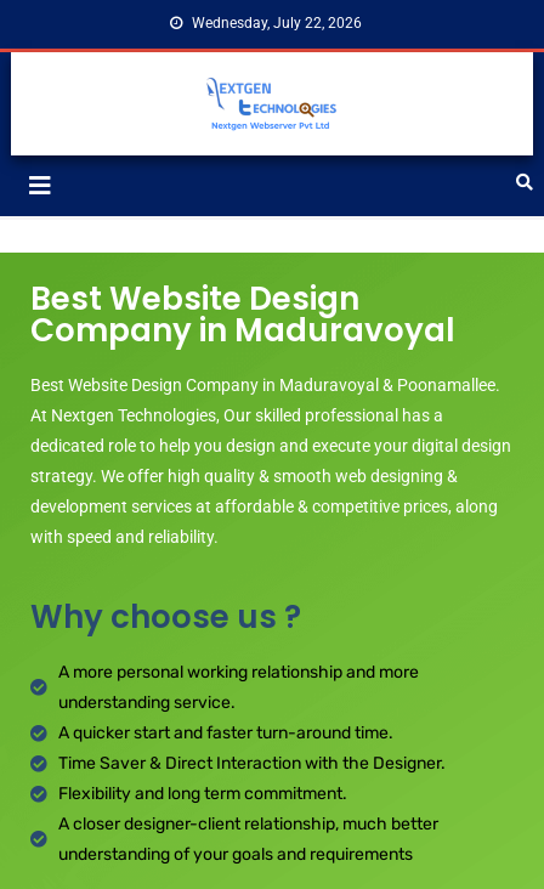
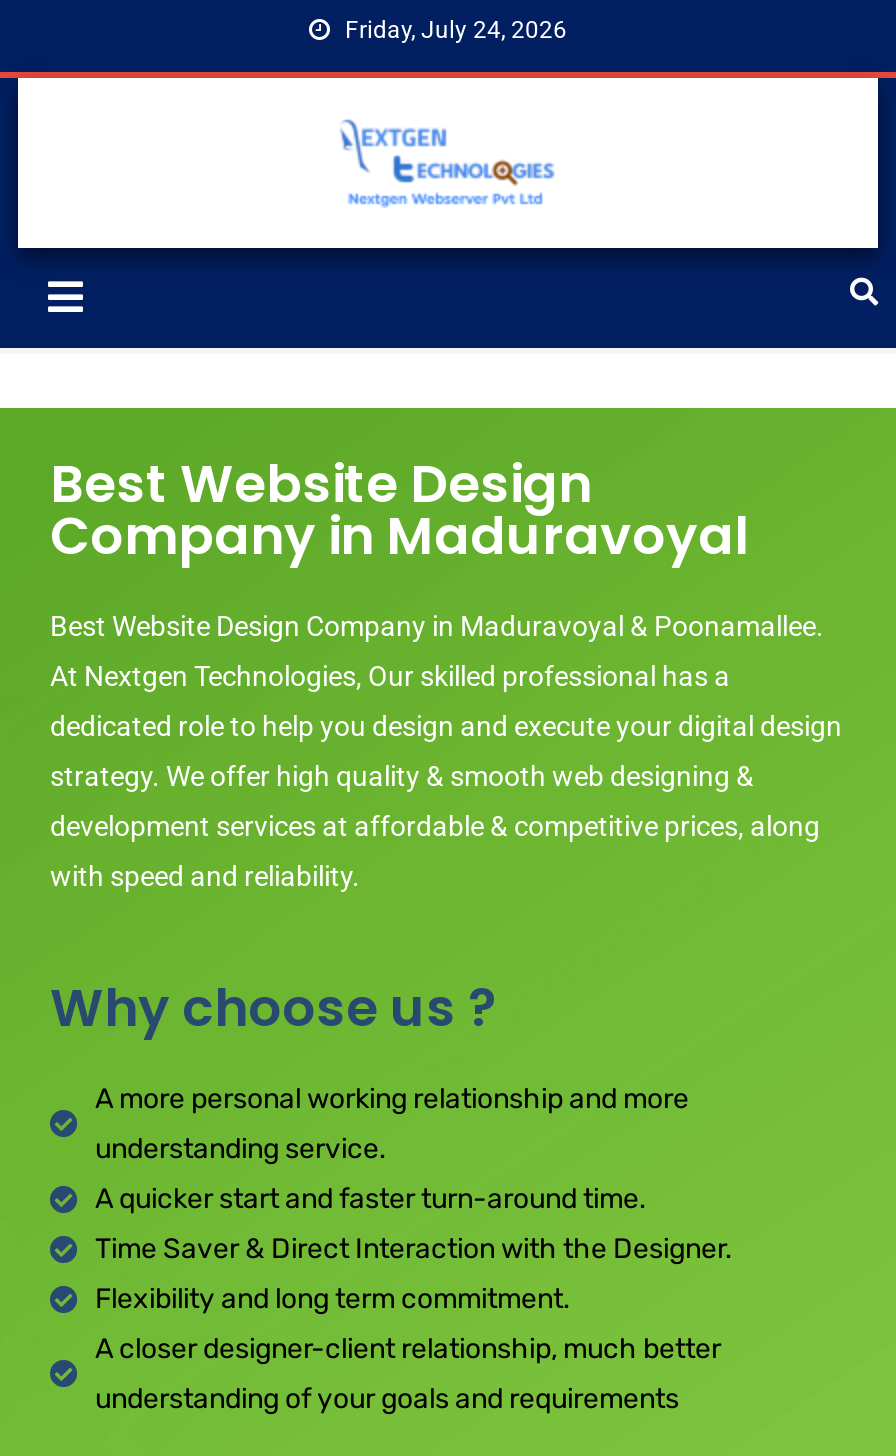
[192,15,362,32] Wednesday, July 22, 2026 -> [345,16,567,44] Friday, July 24, 2026

